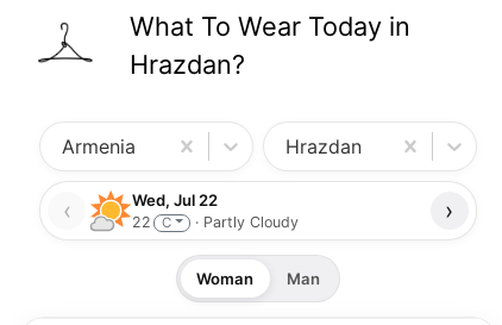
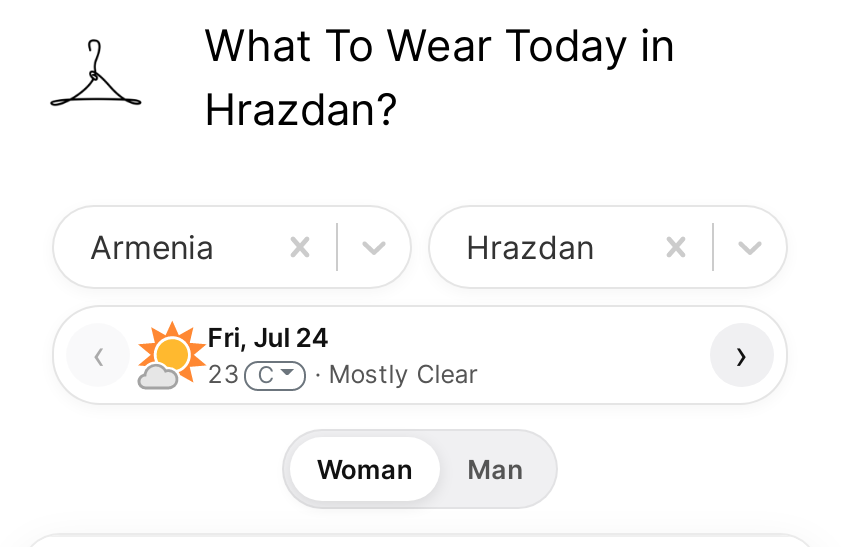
[132,190,217,209] Wed, Jul 22 -> [208,320,330,352] Fri, Jul 24
[132,213,151,230] 22 -> [208,358,240,388] 23
[195,213,299,230] · Partly Cloudy -> [314,358,478,388] · Mostly Clear

